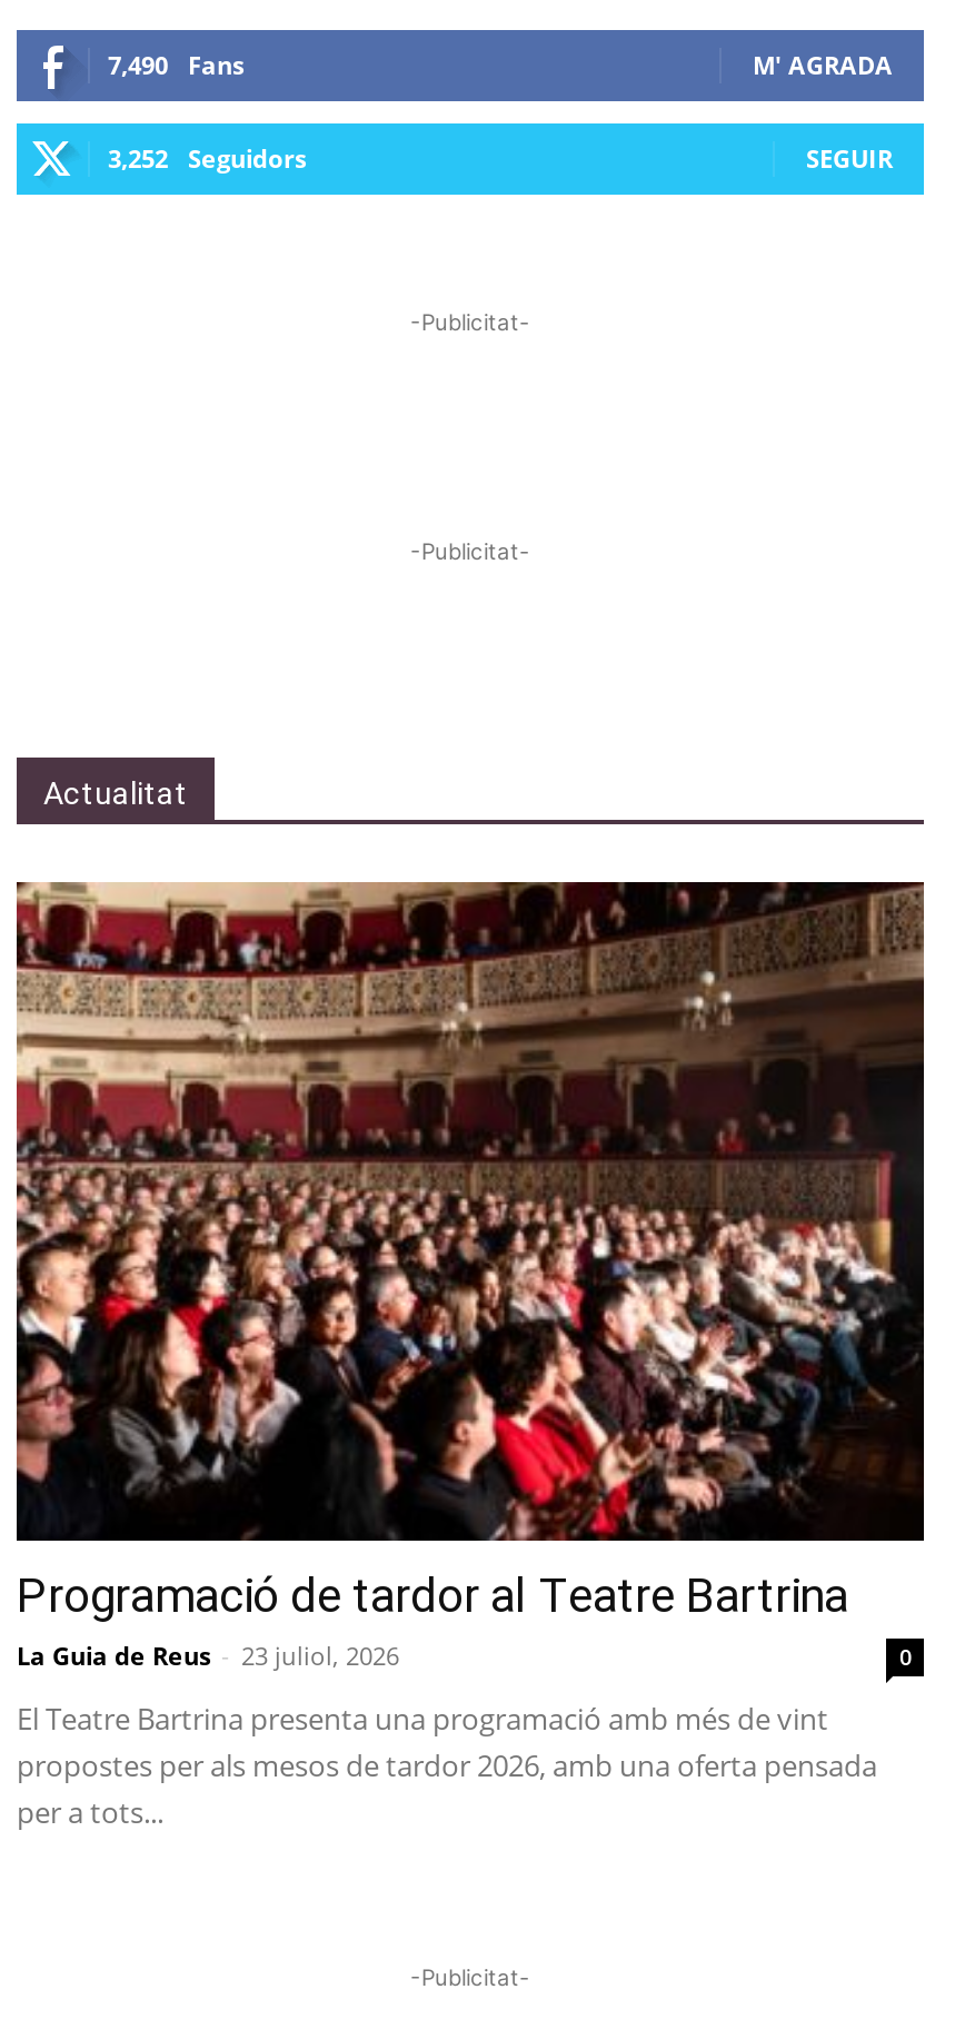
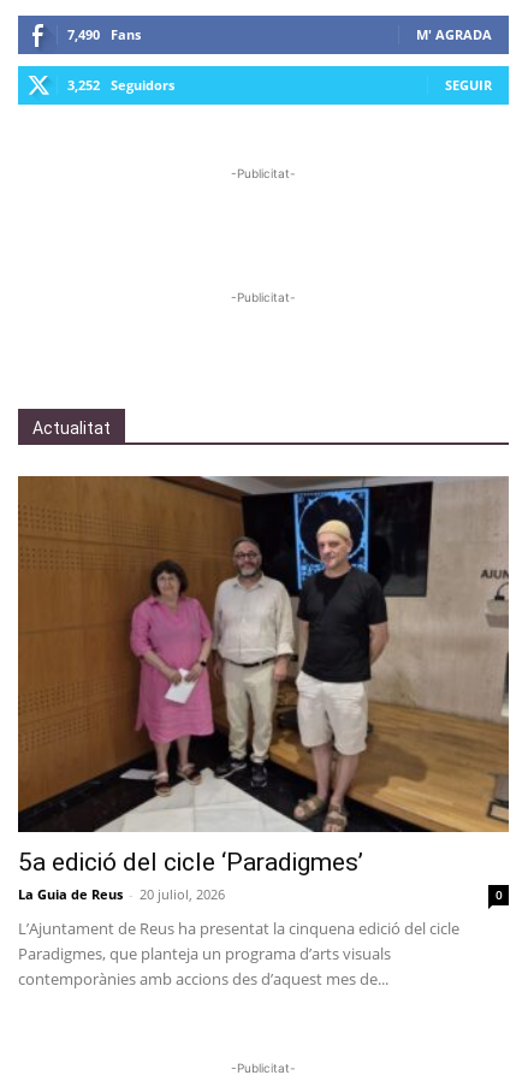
[14,882,926,1672] [image] | Programació de tardor al Teatre Bartrina | La Guia de Reus - 23 juliol, 2026 -> [17,475,510,903] [image] | 5a edició del cicle ‘Paradigmes’ | La Guia de Reus - 20 juliol, 2026
[17,1698,877,1832] El Teatre Bartrina presenta una programació amb més de vint | propostes per als mesos de tardor 2026, amb una oferta pensada | per a tots... -> [18,917,459,989] L’Ajuntament de Reus ha presentat la cinquena edició del cicle | Paradigmes, que planteja un programa d’arts visuals | contemporànies amb accions des d’aquest mes de...

